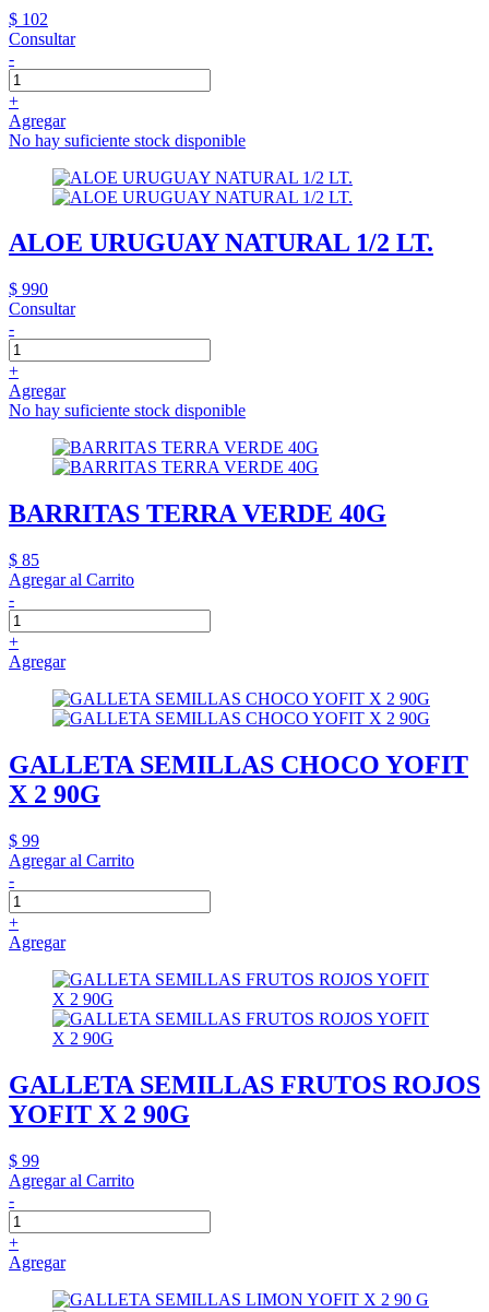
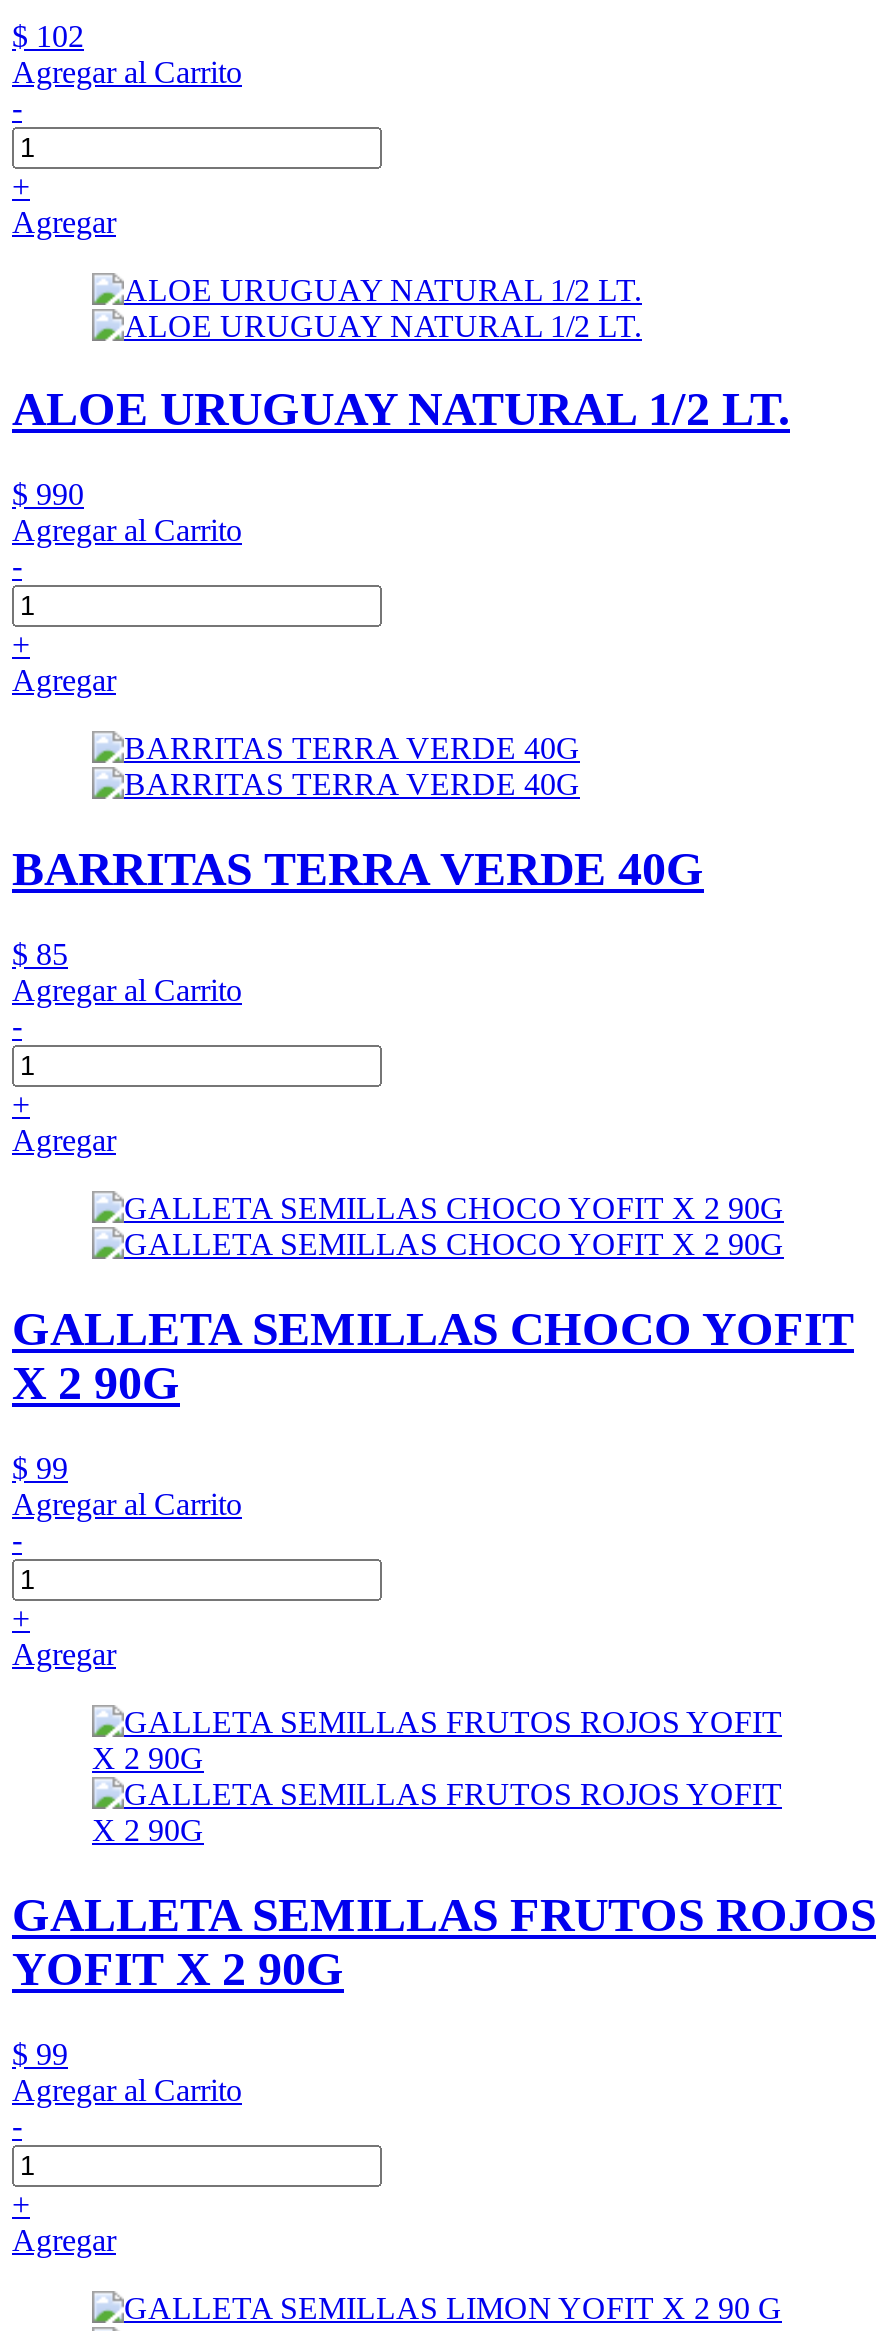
[9,29,75,48] Consultar -> [12,54,242,88] Agregar al Carrito
[9,131,246,149] No hay suficiente stock disponible -> none
[9,300,75,318] Consultar -> [12,514,242,548] Agregar al Carrito
[9,401,246,420] No hay suficiente stock disponible -> none

